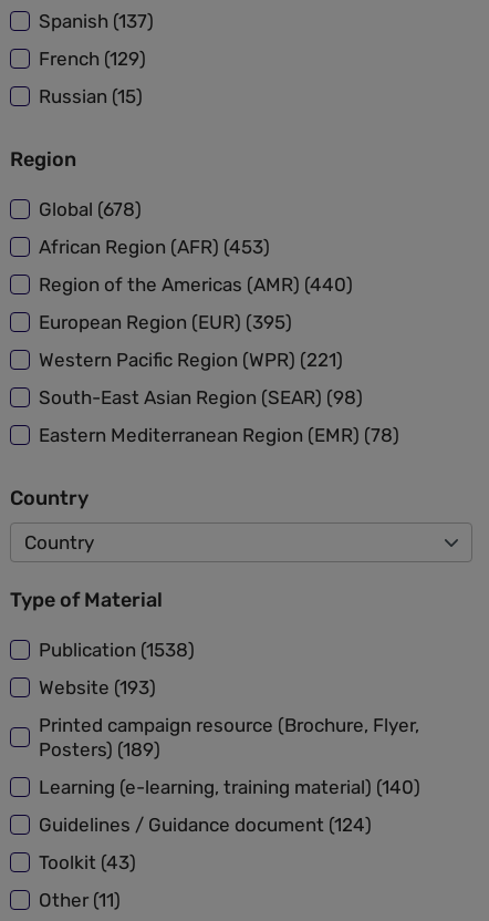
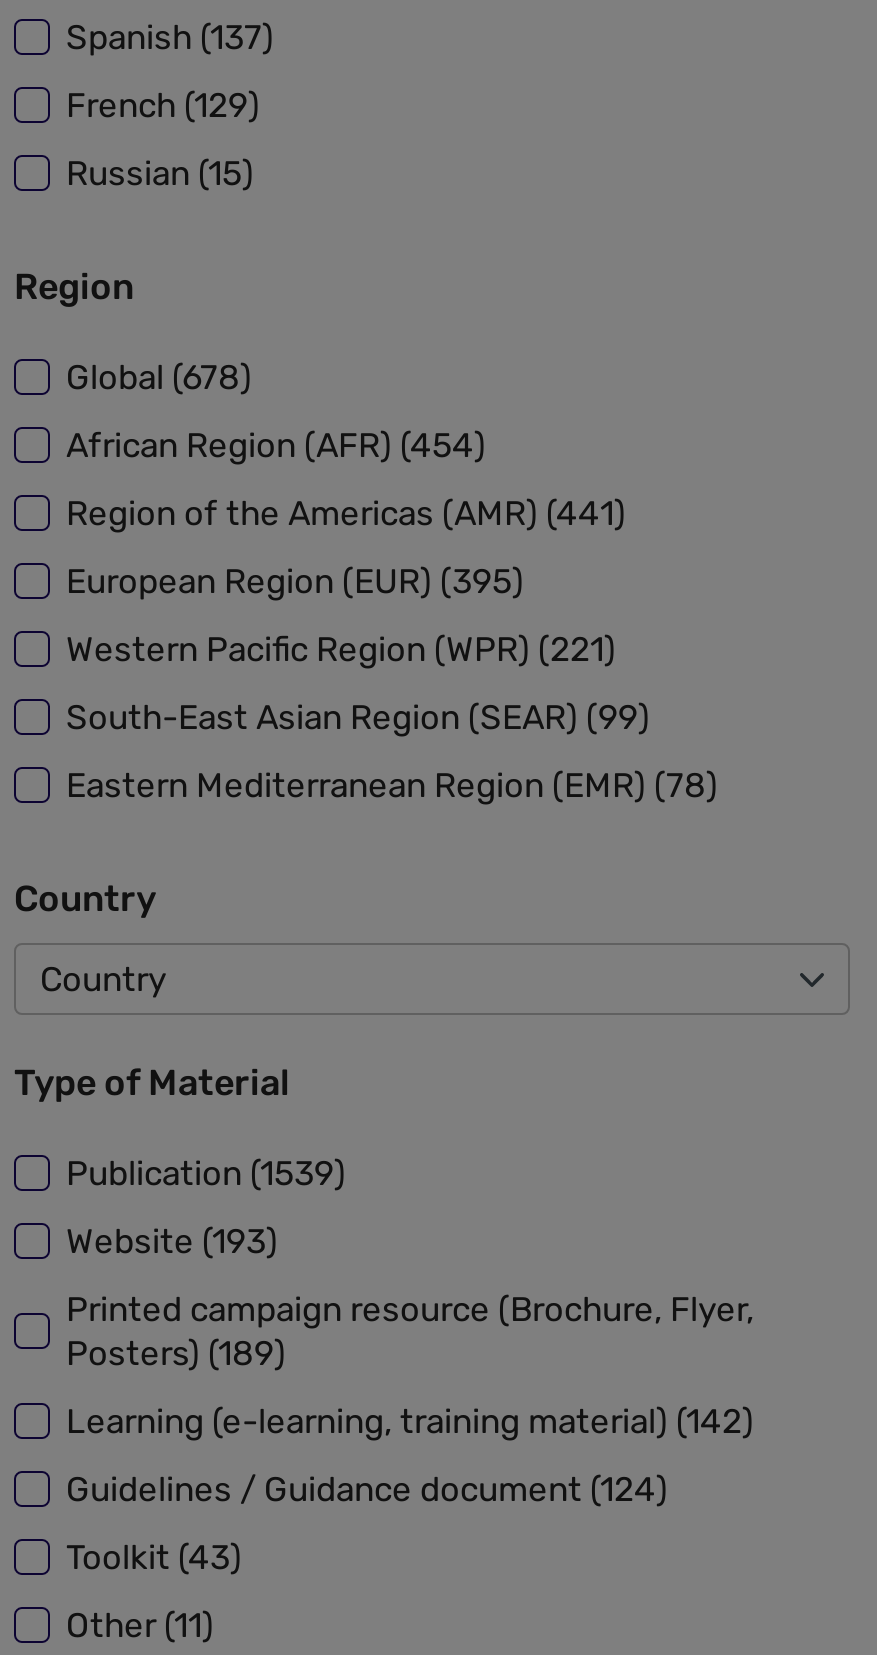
[39,236,270,258] African Region (AFR) (453) -> [66,425,486,465] African Region (AFR) (454)
[39,273,353,296] Region of the Americas (AMR) (440) -> [66,493,626,533] Region of the Americas (AMR) (441)
[39,386,363,408] South-East Asian Region (SEAR) (98) -> [66,697,650,737] South-East Asian Region (SEAR) (99)
[39,639,195,661] Publication (1538) -> [66,1153,346,1193] Publication (1539)
[39,776,420,798] Learning (e-learning, training material) (140) -> [66,1401,754,1441] Learning (e-learning, training material) (142)

